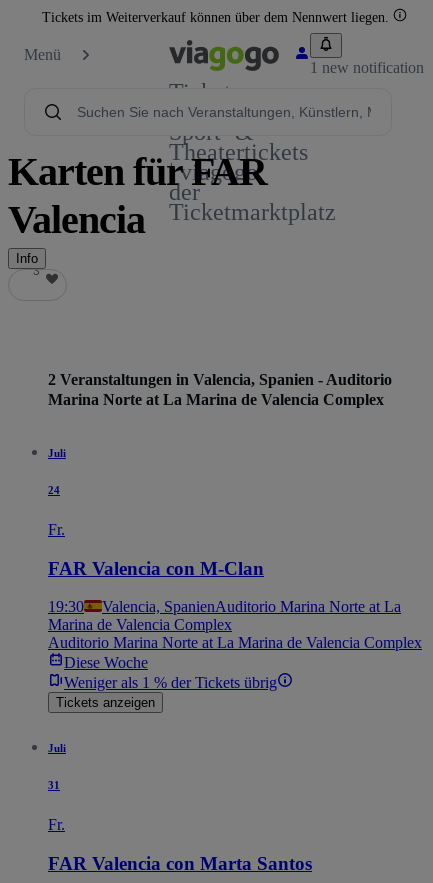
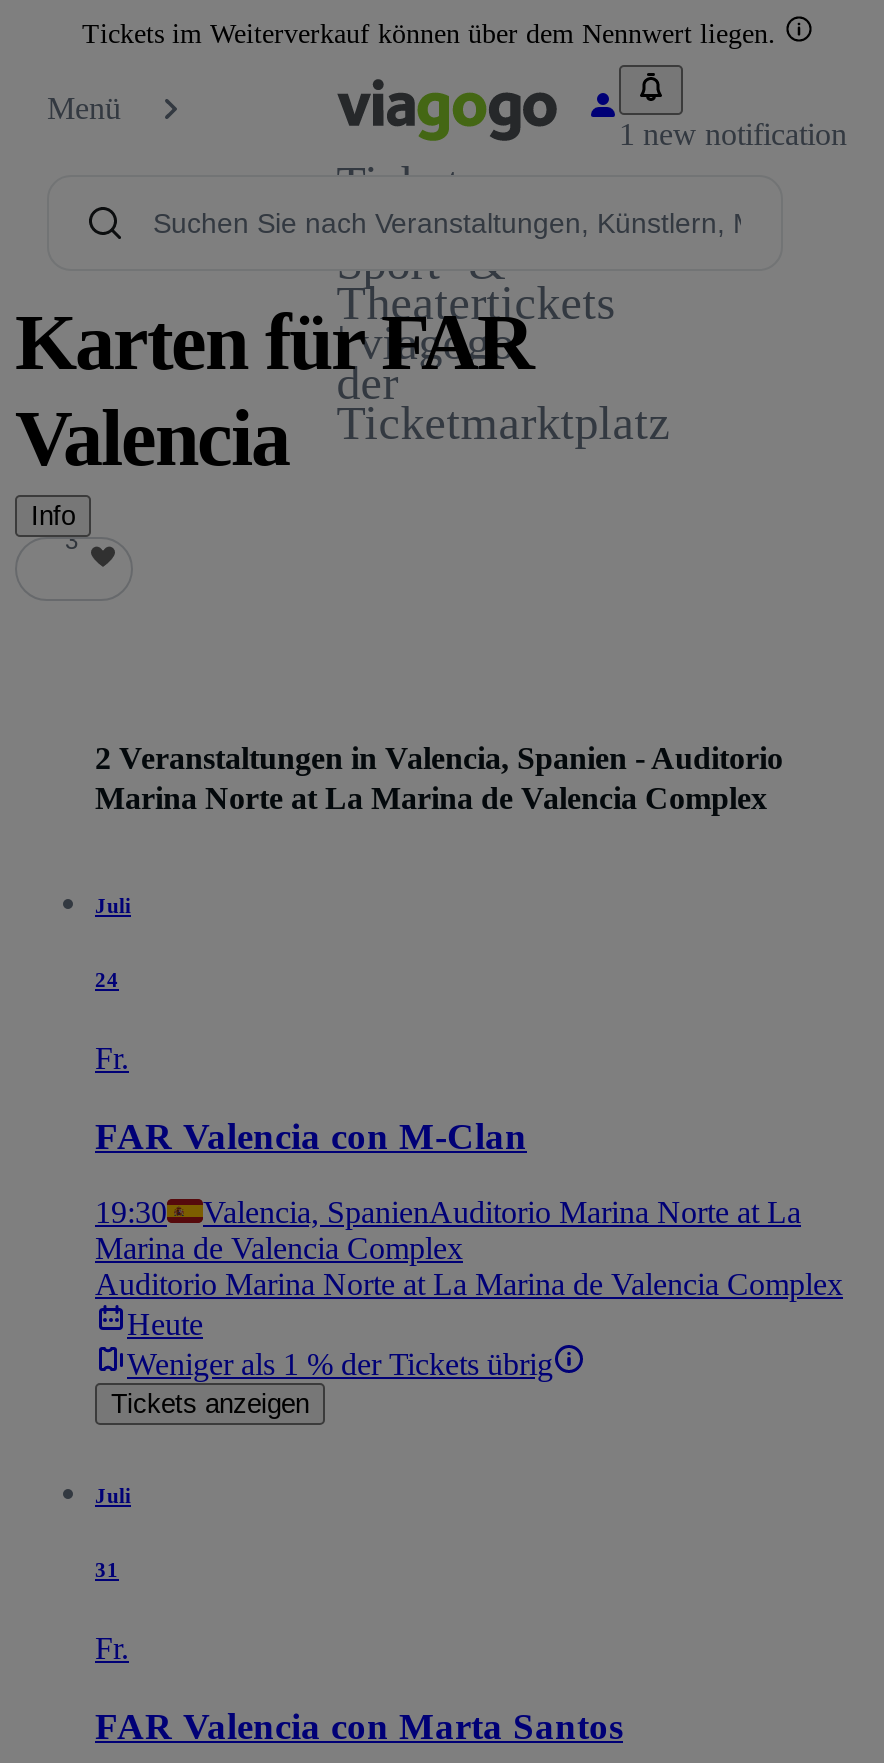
[64,654,148,671] Diese Woche -> [127,1308,203,1342] Heute

